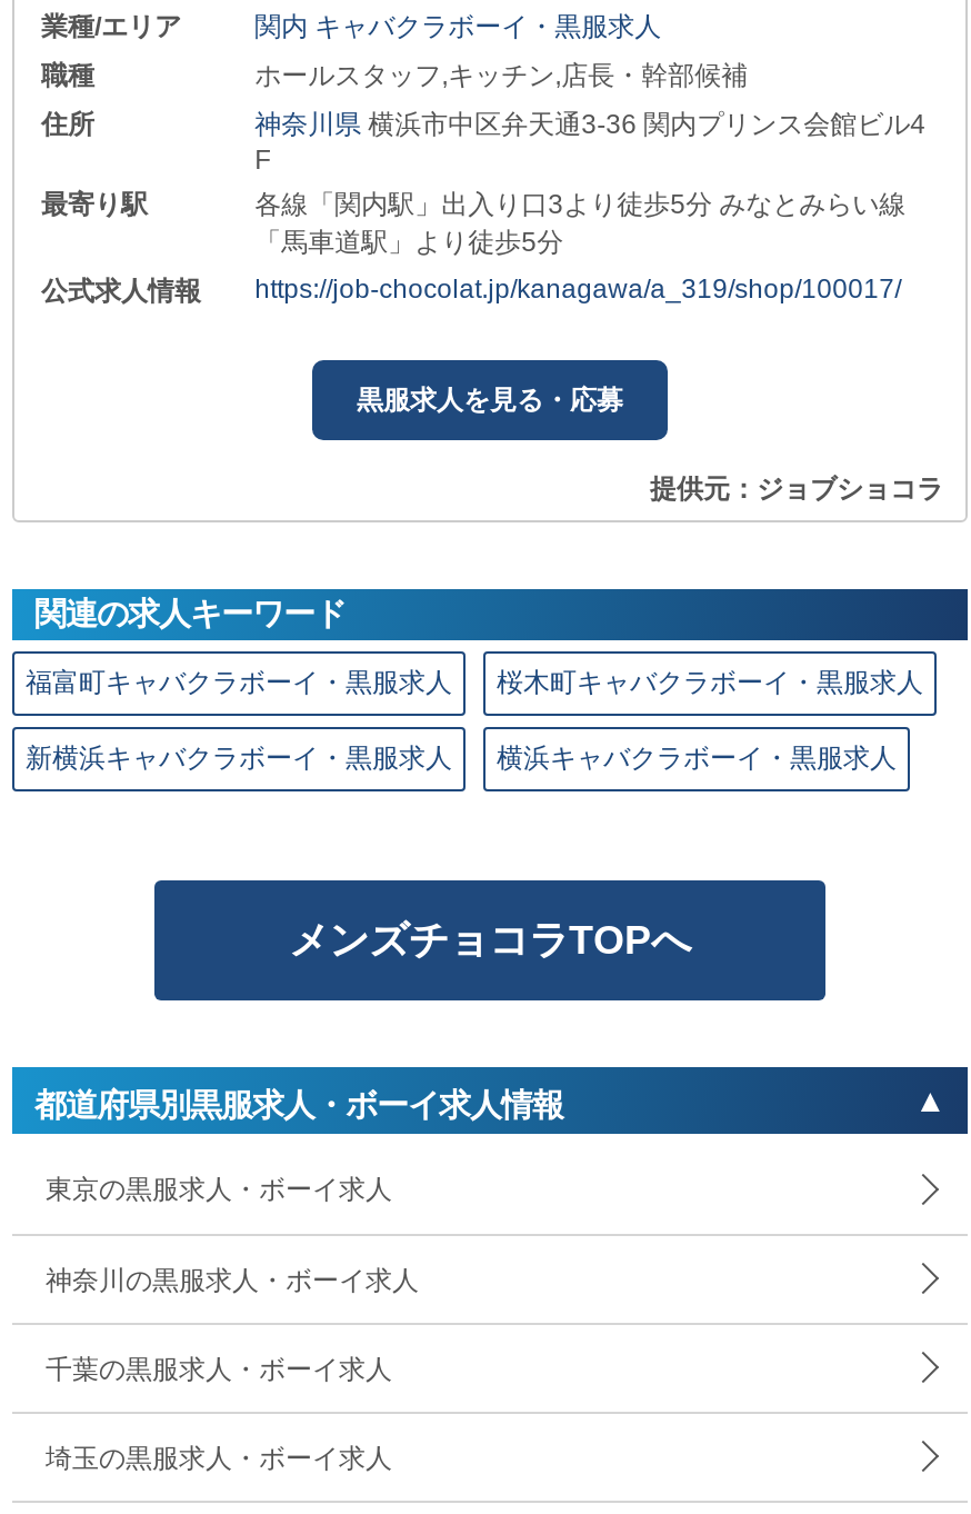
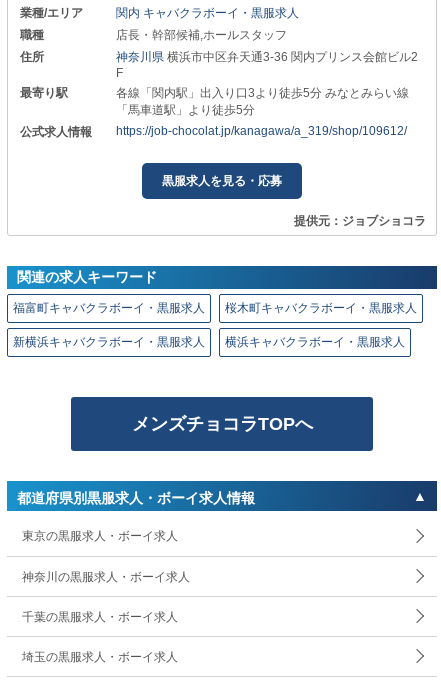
[255,60,748,91] ホールスタッフ,キッチン,店長・幹部候補 -> [116,28,287,42] 店長・幹部候補,ホールスタッフ
[255,108,926,140] 神奈川県横浜市中区弁天通3-36 関内プリンス会館ビル4 -> [116,50,418,64] 神奈川県横浜市中区弁天通3-36 関内プリンス会館ビル2
[255,273,901,304] https://job-chocolat.jp/kanagawa/a_319/shop/100017/ -> [116,124,407,138] https://job-chocolat.jp/kanagawa/a_319/shop/109612/

